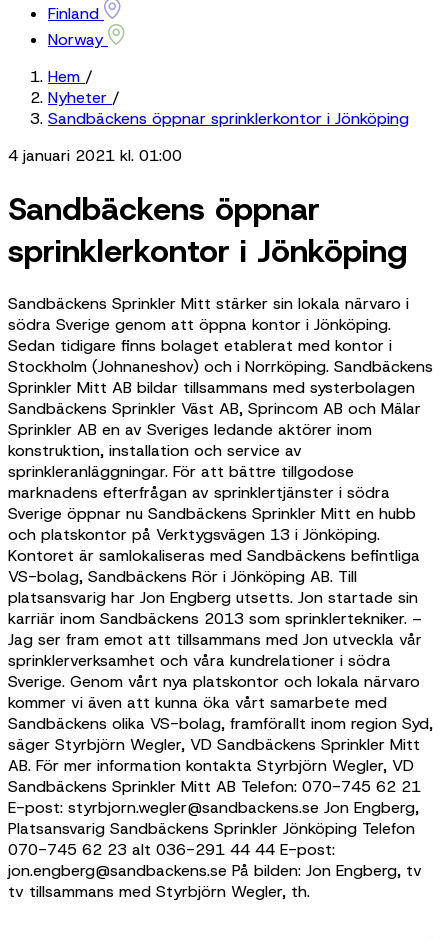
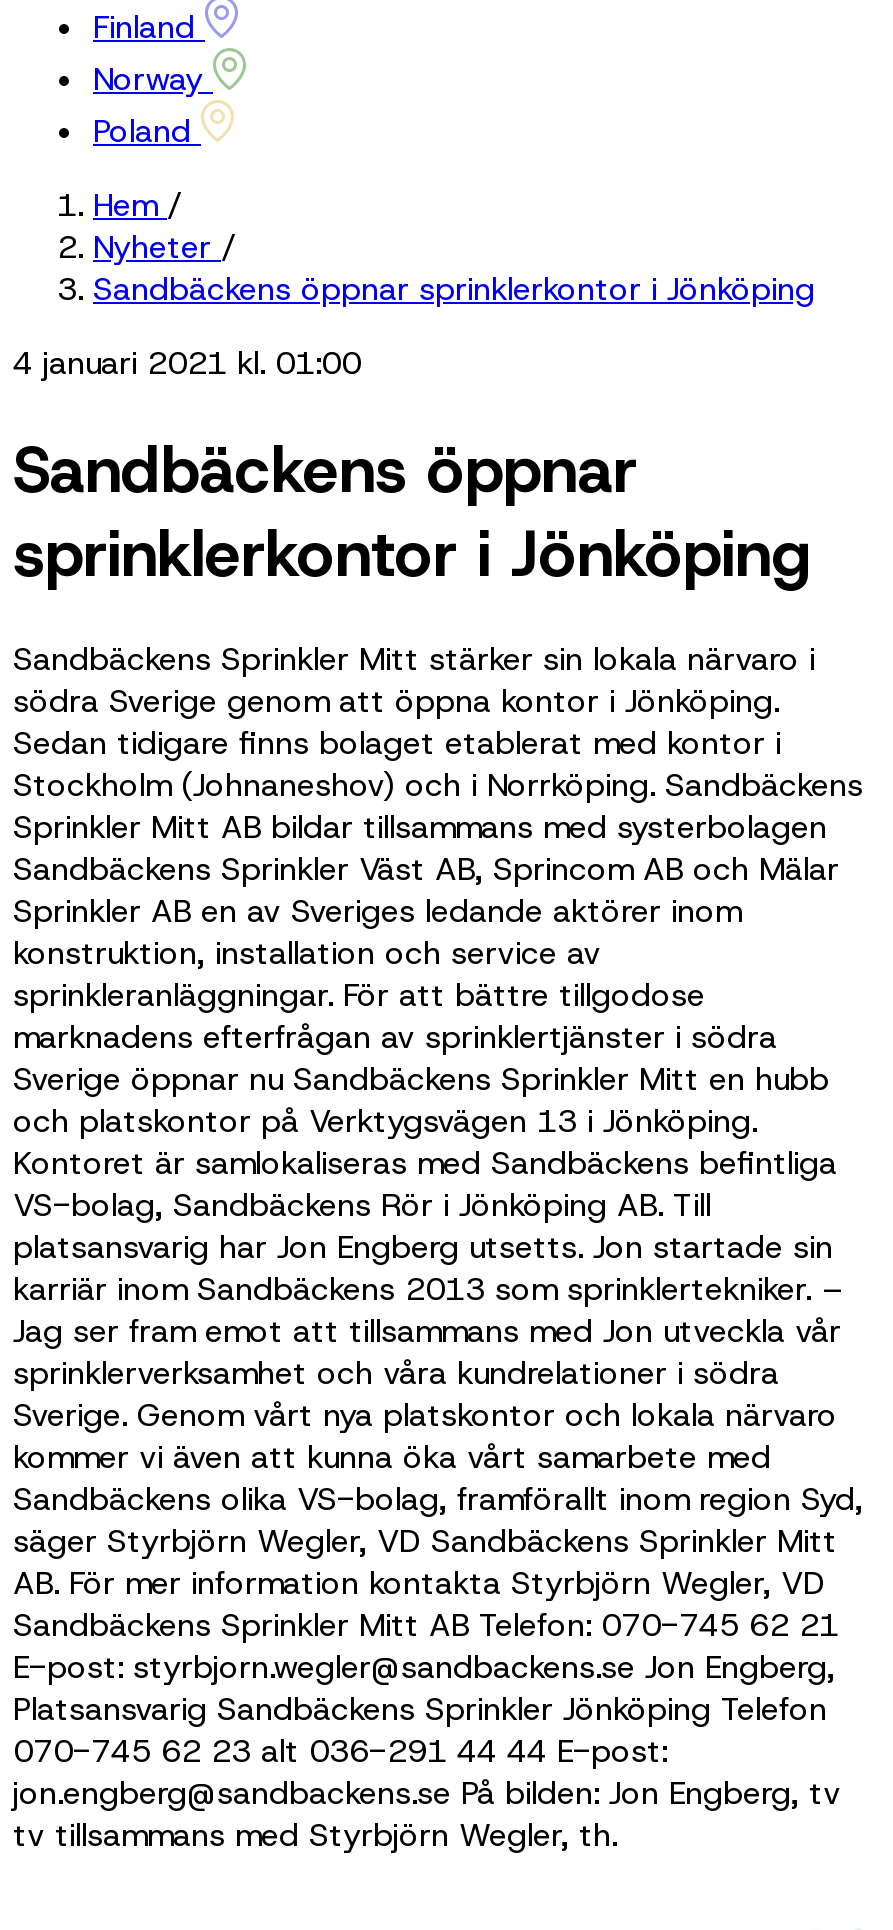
none -> [93,111,191,153] Poland

